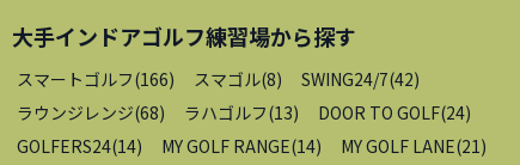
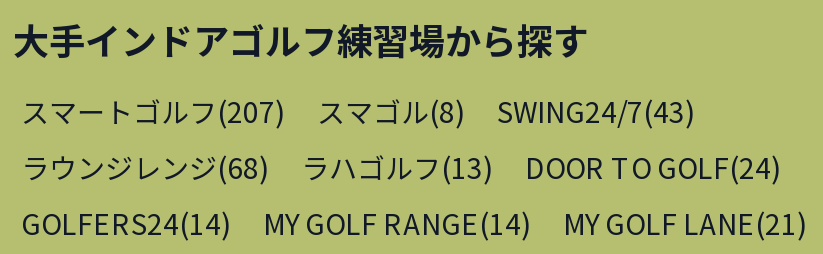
[17,67,175,91] スマートゴルフ(166) -> [21,91,285,131] スマートゴルフ(207)
[301,67,420,91] SWING24/7(42) -> [497,91,695,131] SWING24/7(43)

